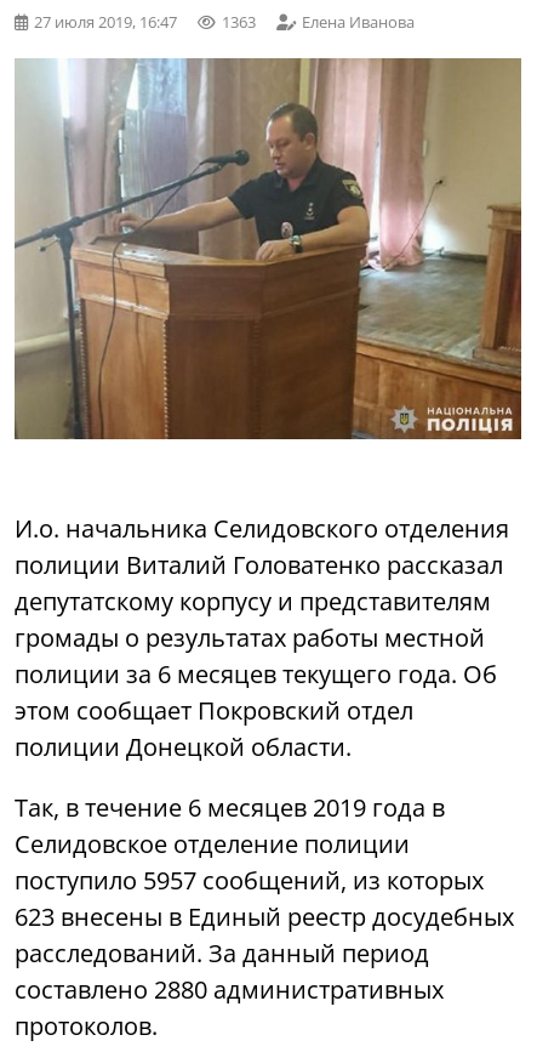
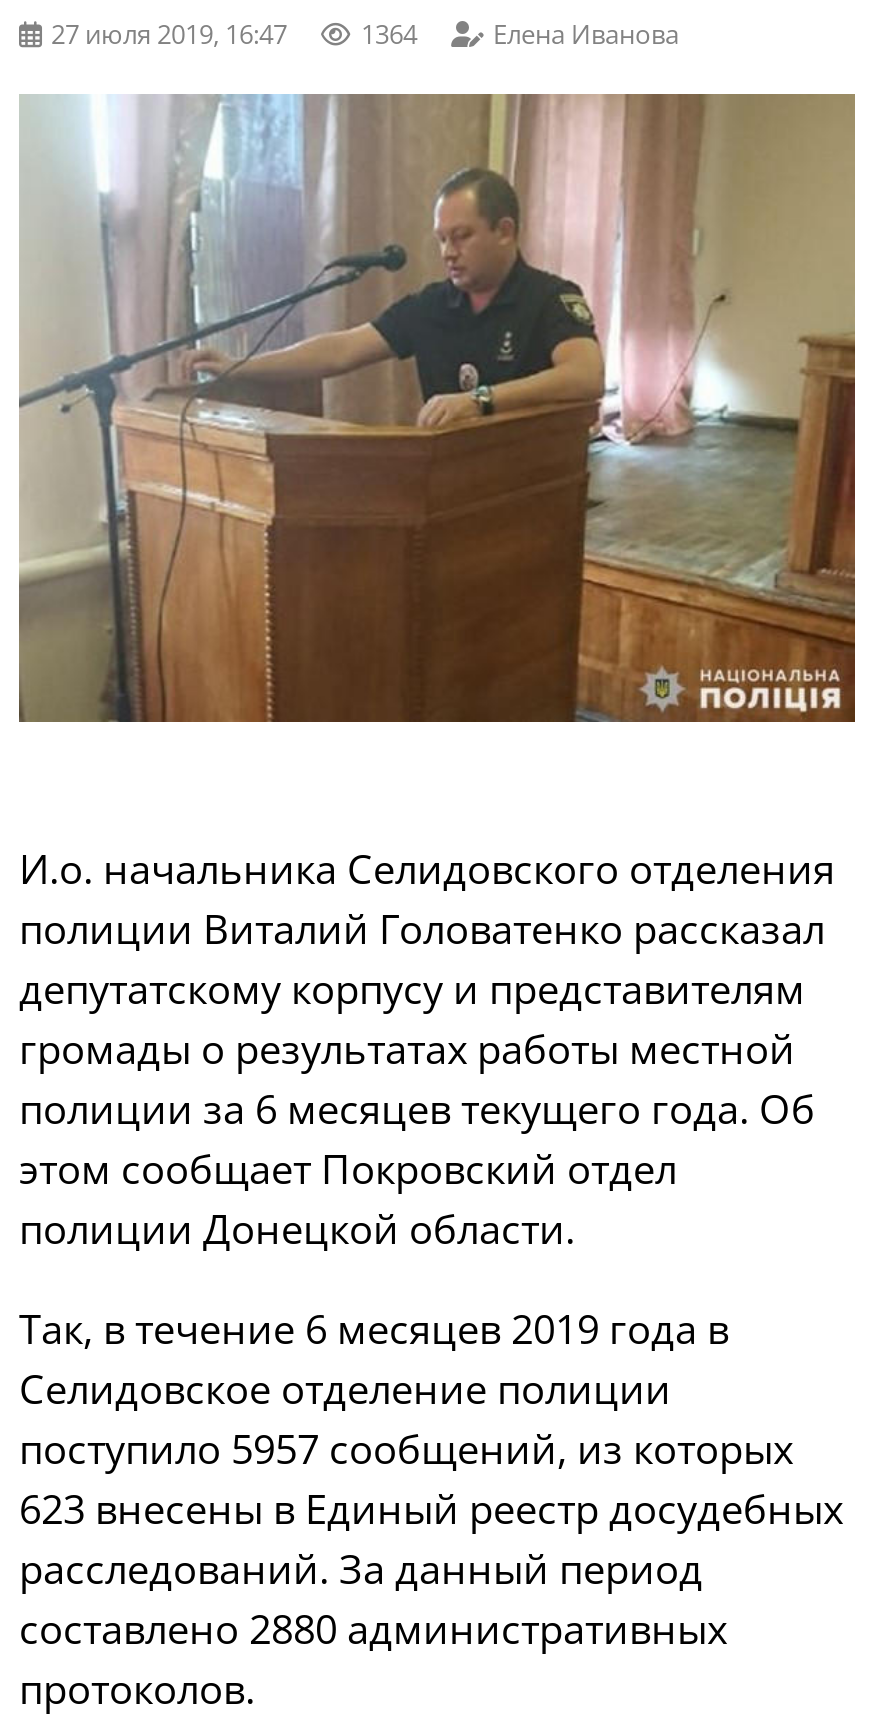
[222,11,256,33] 1363 -> [361,16,417,52] 1364

